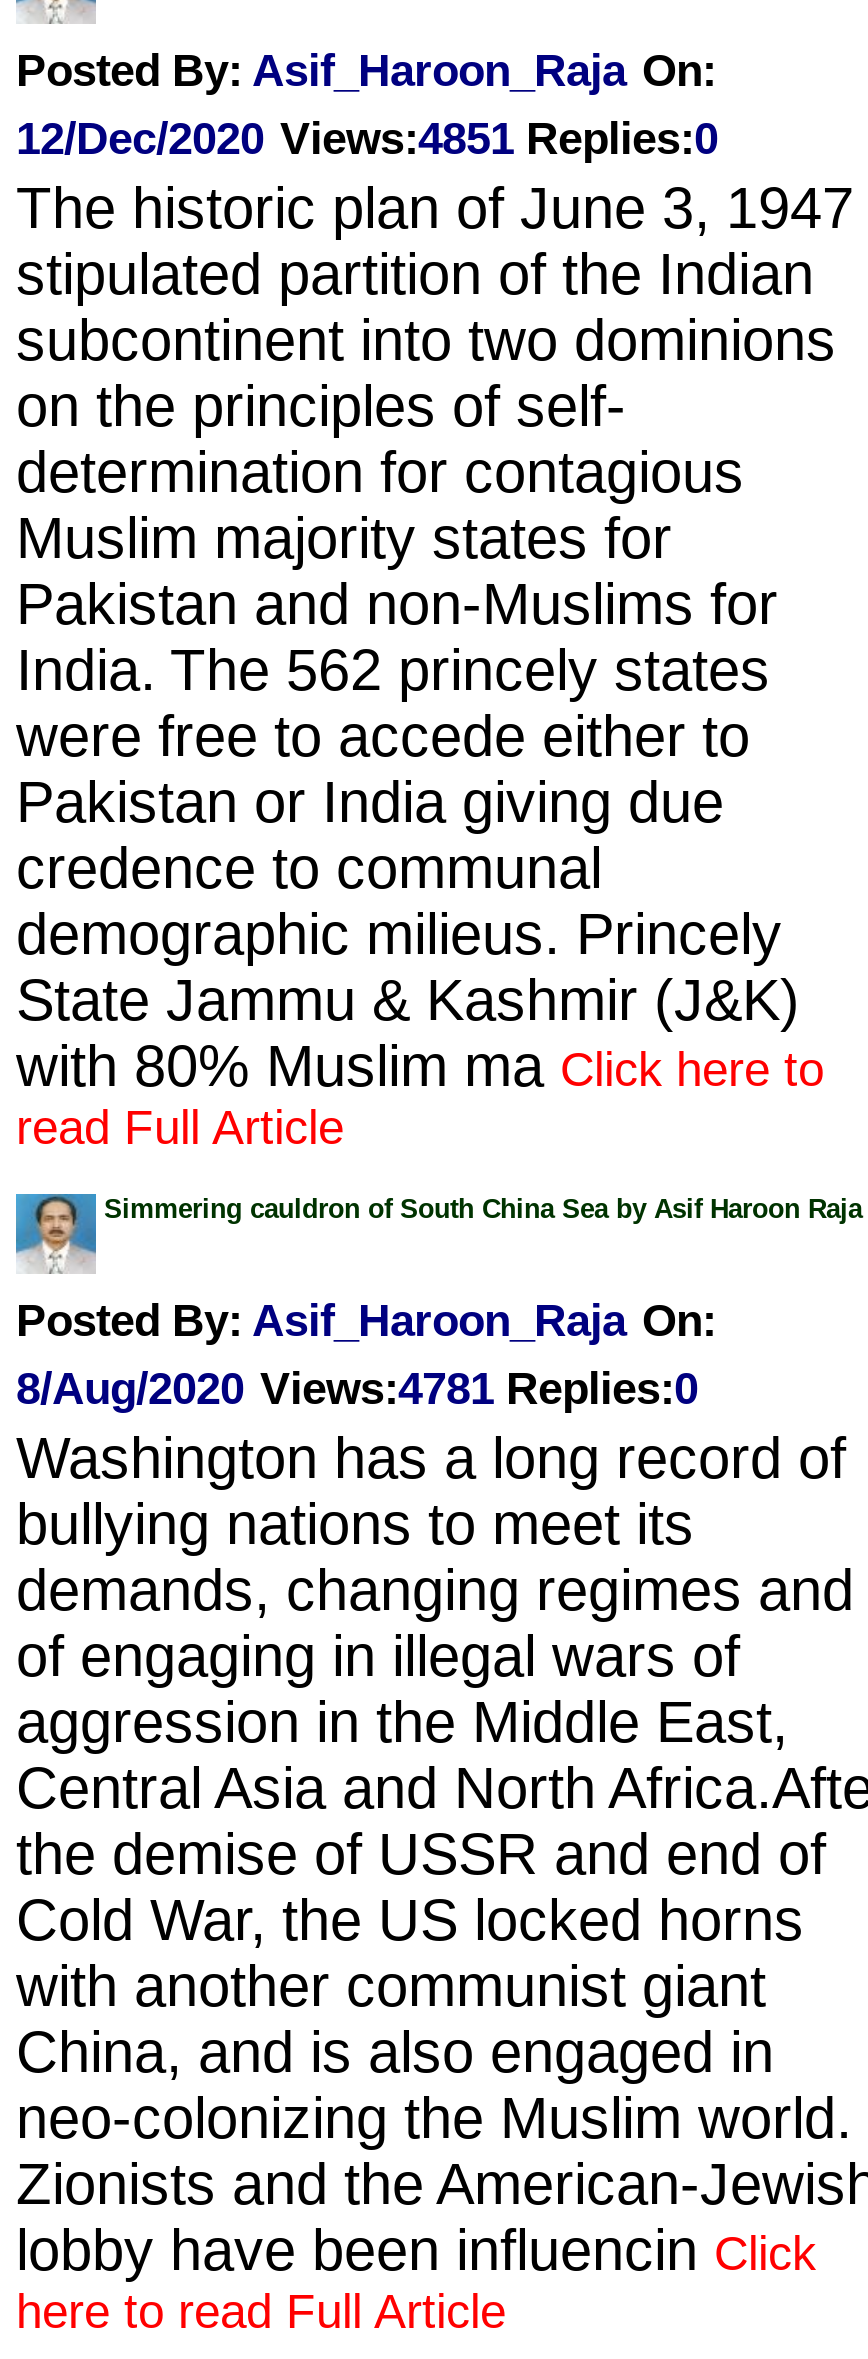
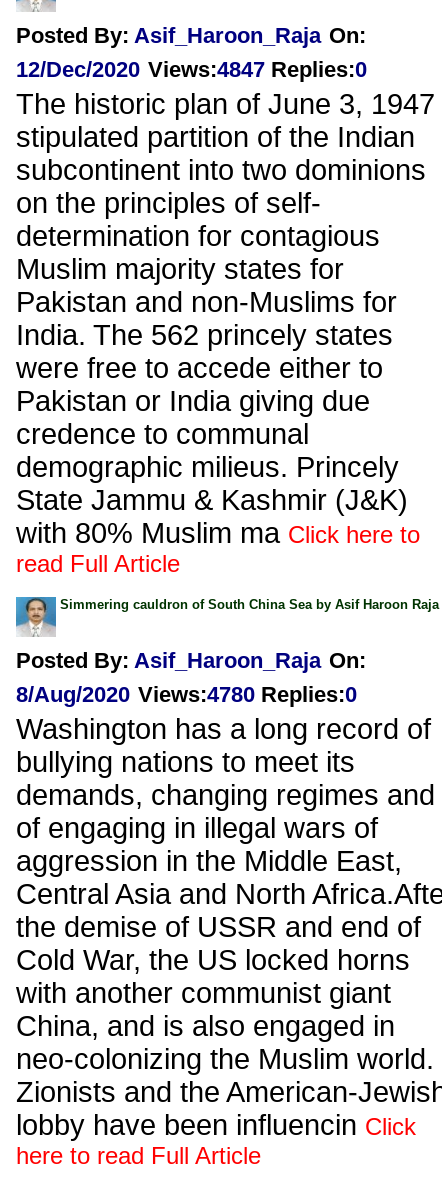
[16,114,718,164] 12/Dec/2020 Views:4851 Replies:0 -> [16,57,367,82] 12/Dec/2020 Views:4847 Replies:0
[16,1364,698,1414] 8/Aug/2020 Views:4781 Replies:0 -> [16,682,357,707] 8/Aug/2020 Views:4780 Replies:0

